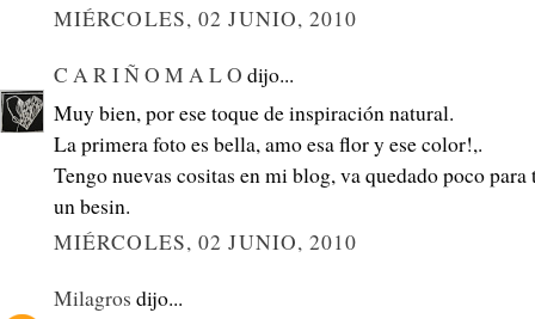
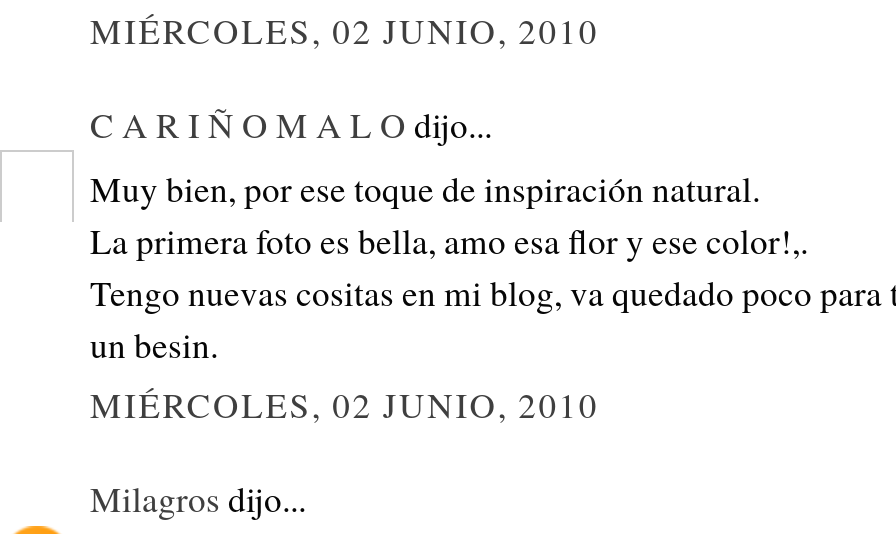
[4,90,44,134] [image] -> none

